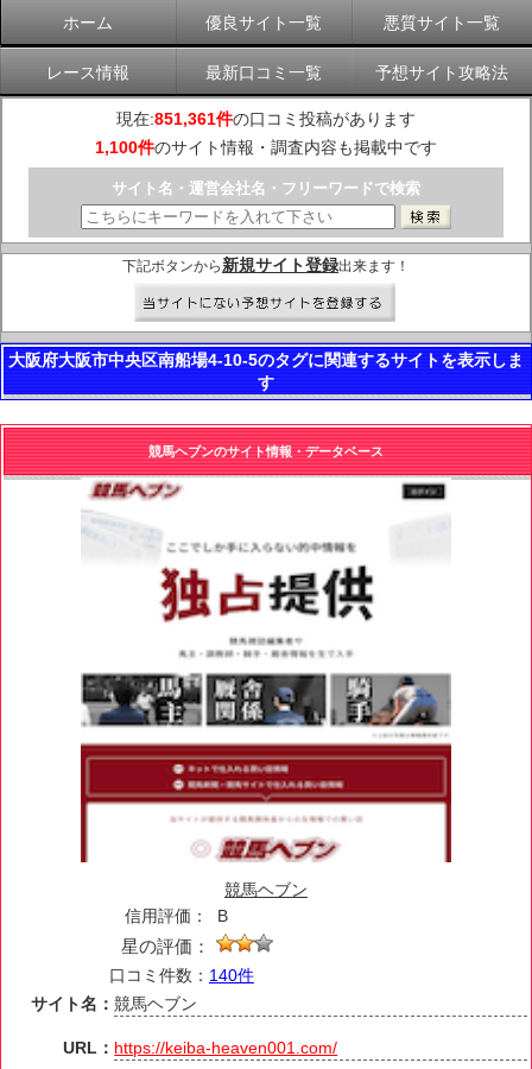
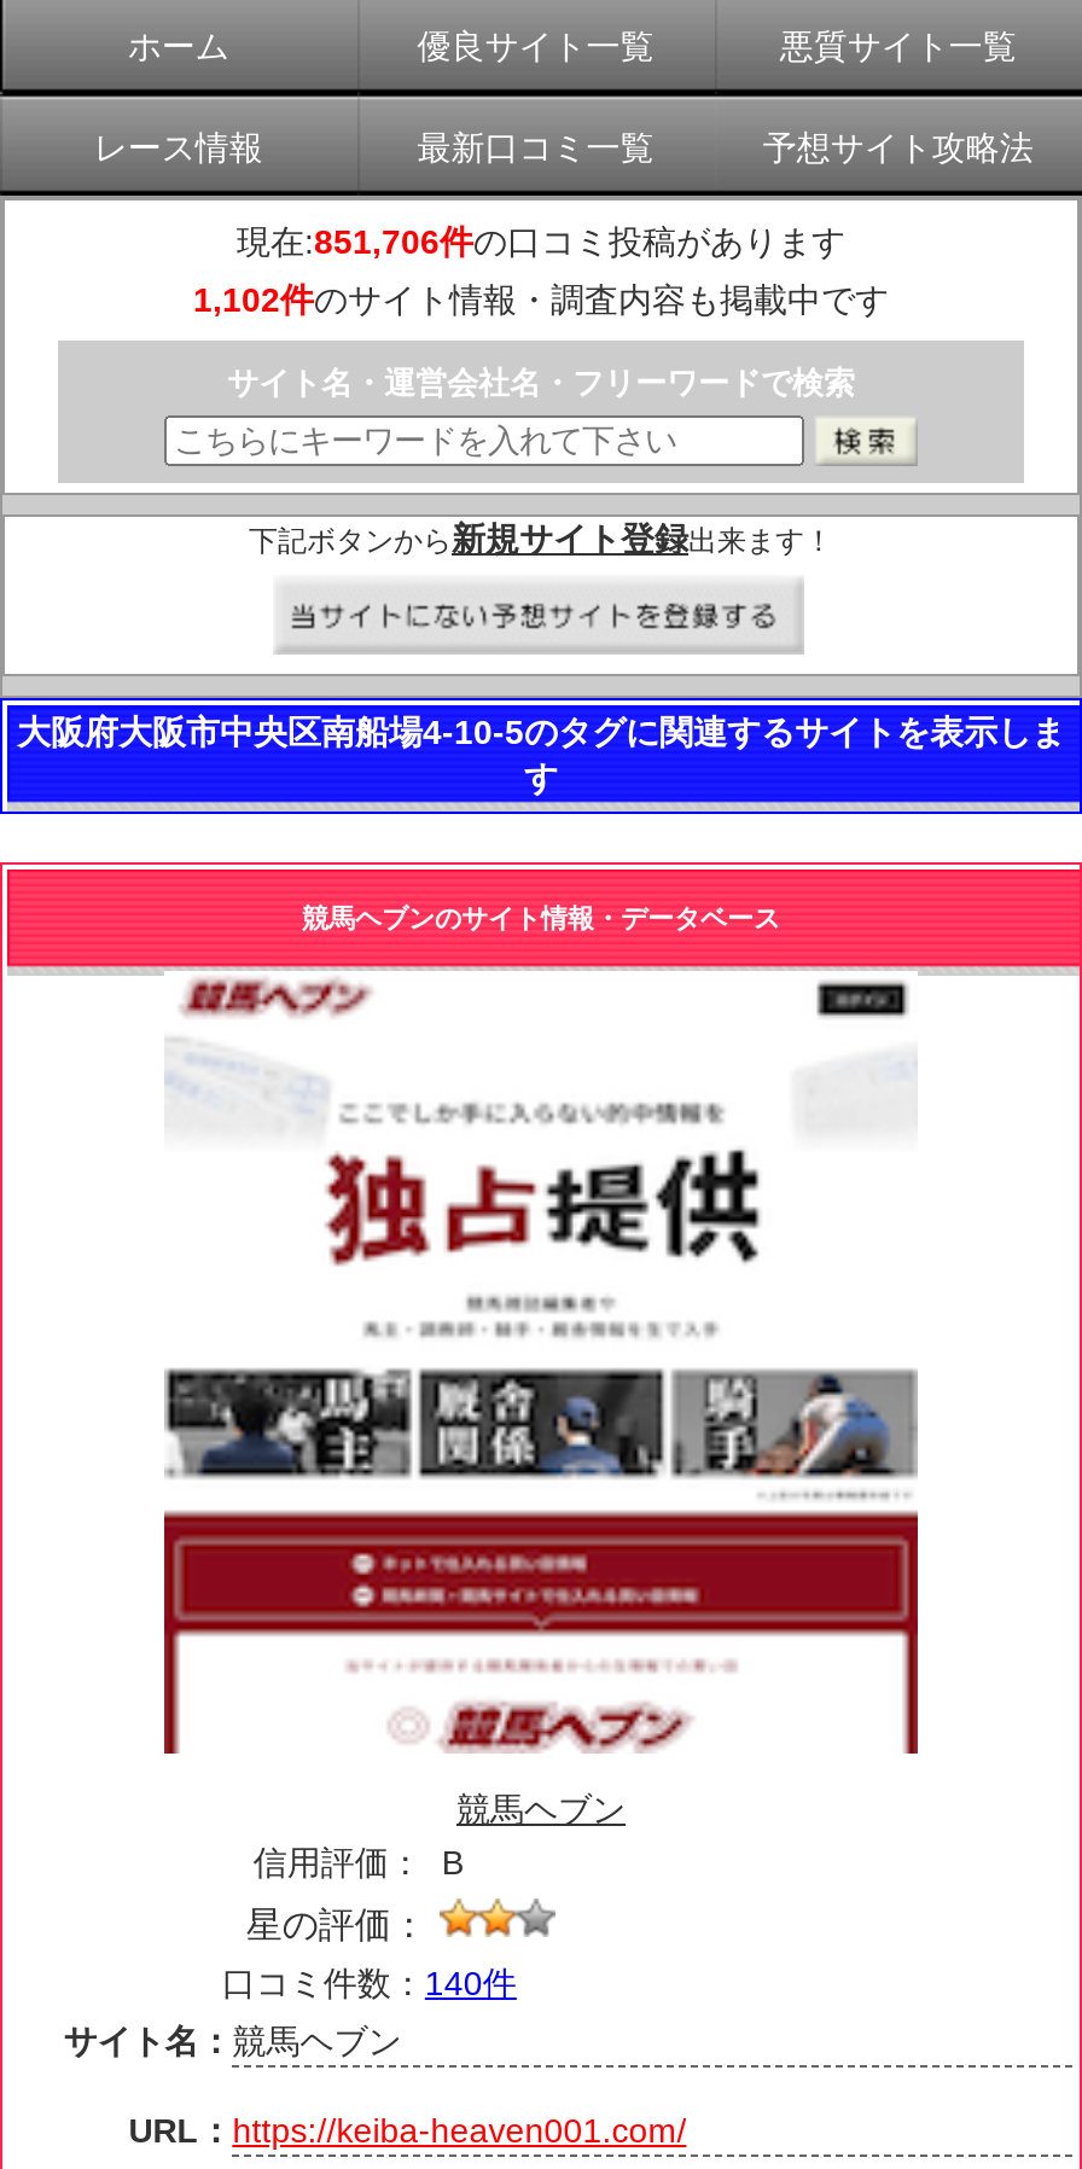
[116,109,416,128] 現在:851,361件の口コミ投稿があります -> [237,222,845,261] 現在:851,706件の口コミ投稿があります
[95,138,437,157] 1,100件のサイト情報・調査内容も掲載中です -> [193,280,889,319] 1,102件のサイト情報・調査内容も掲載中です

